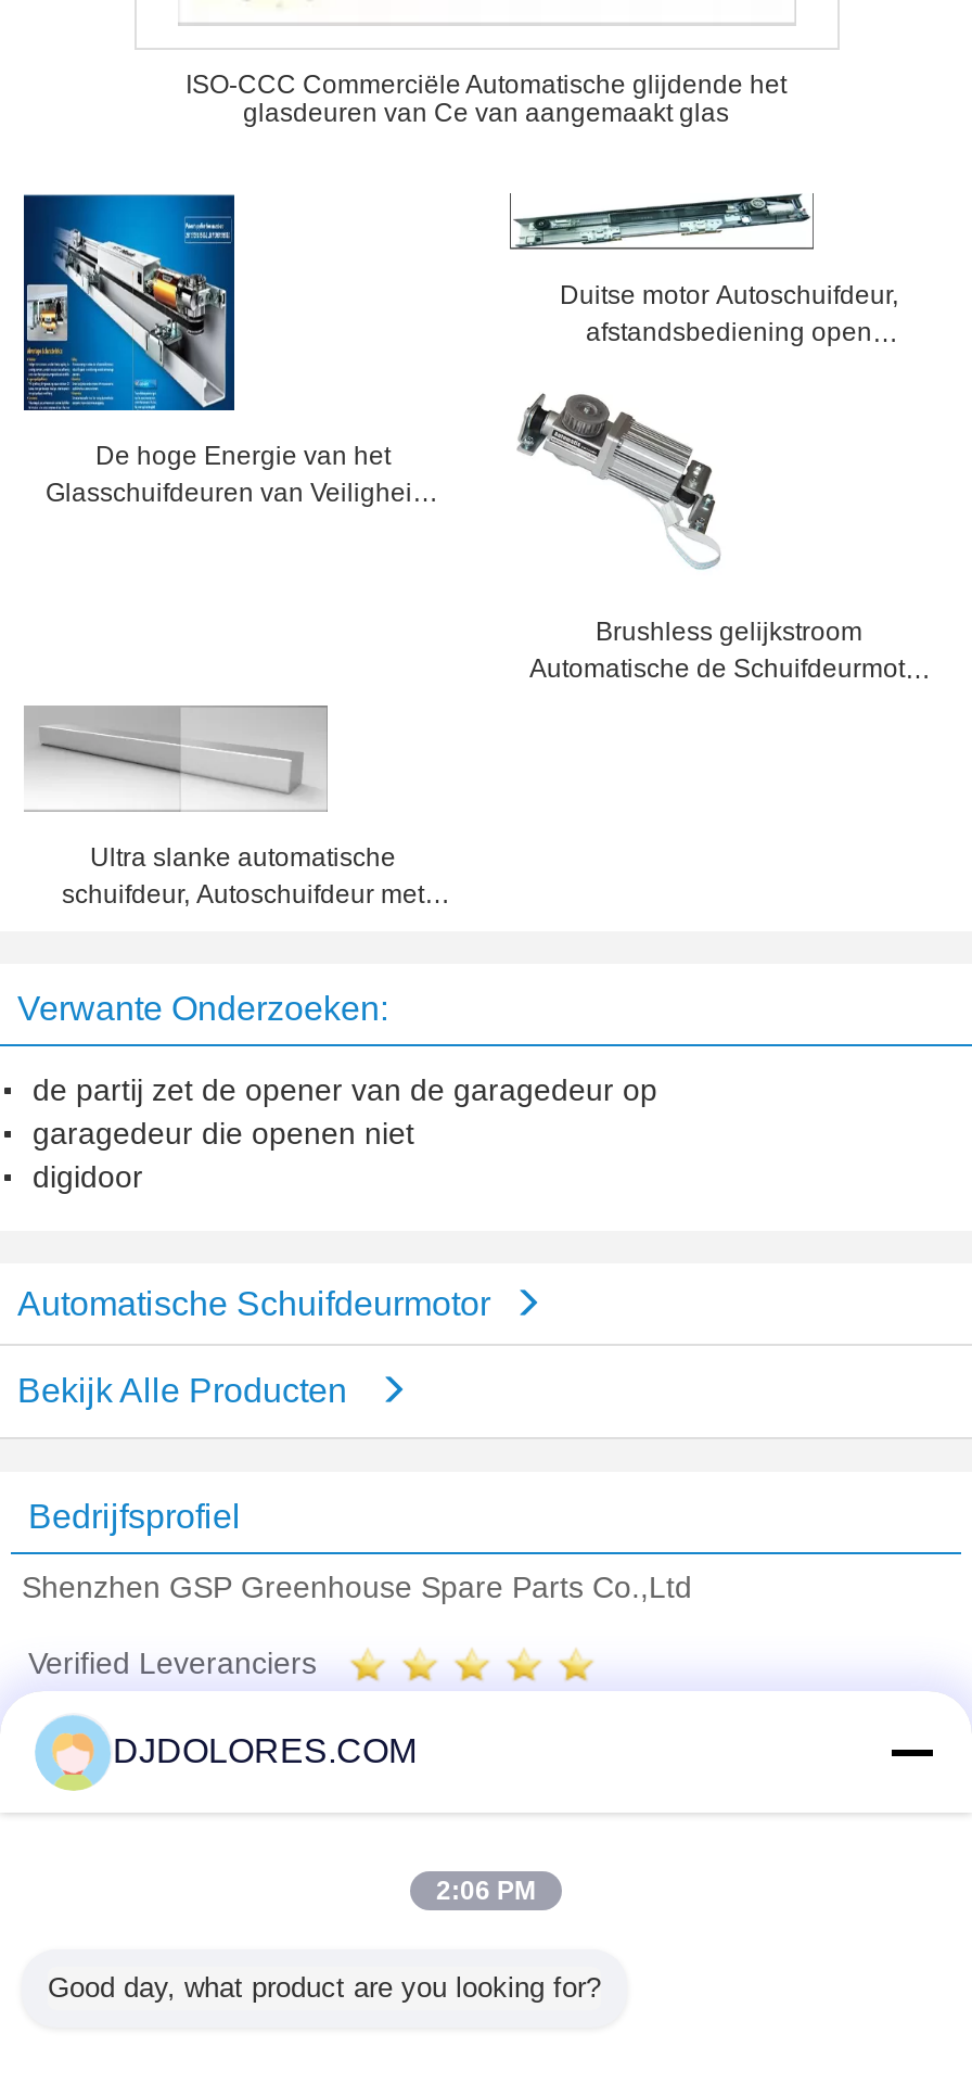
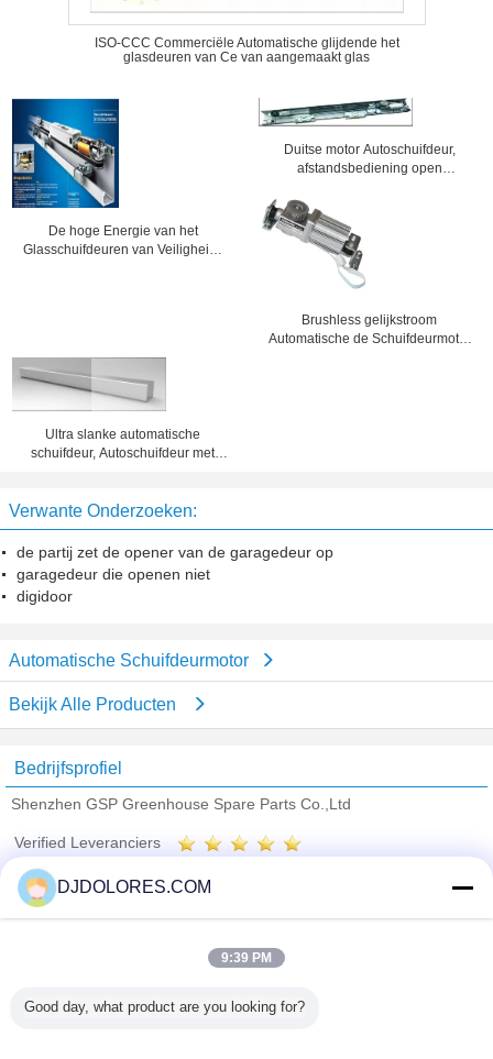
[436,1876,536,1906] 2:06 PM -> [221,950,272,966] 9:39 PM

